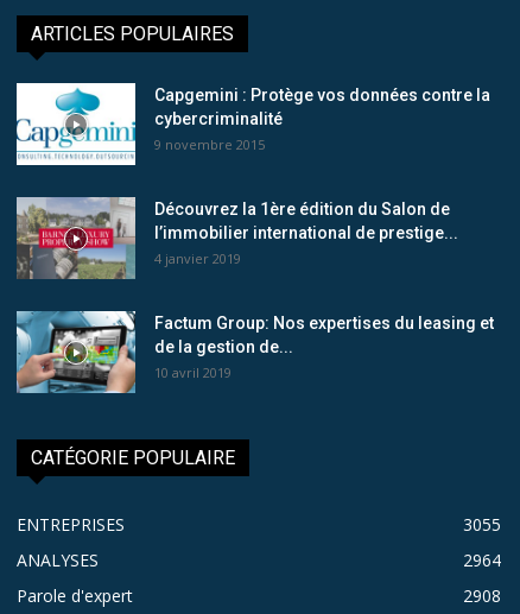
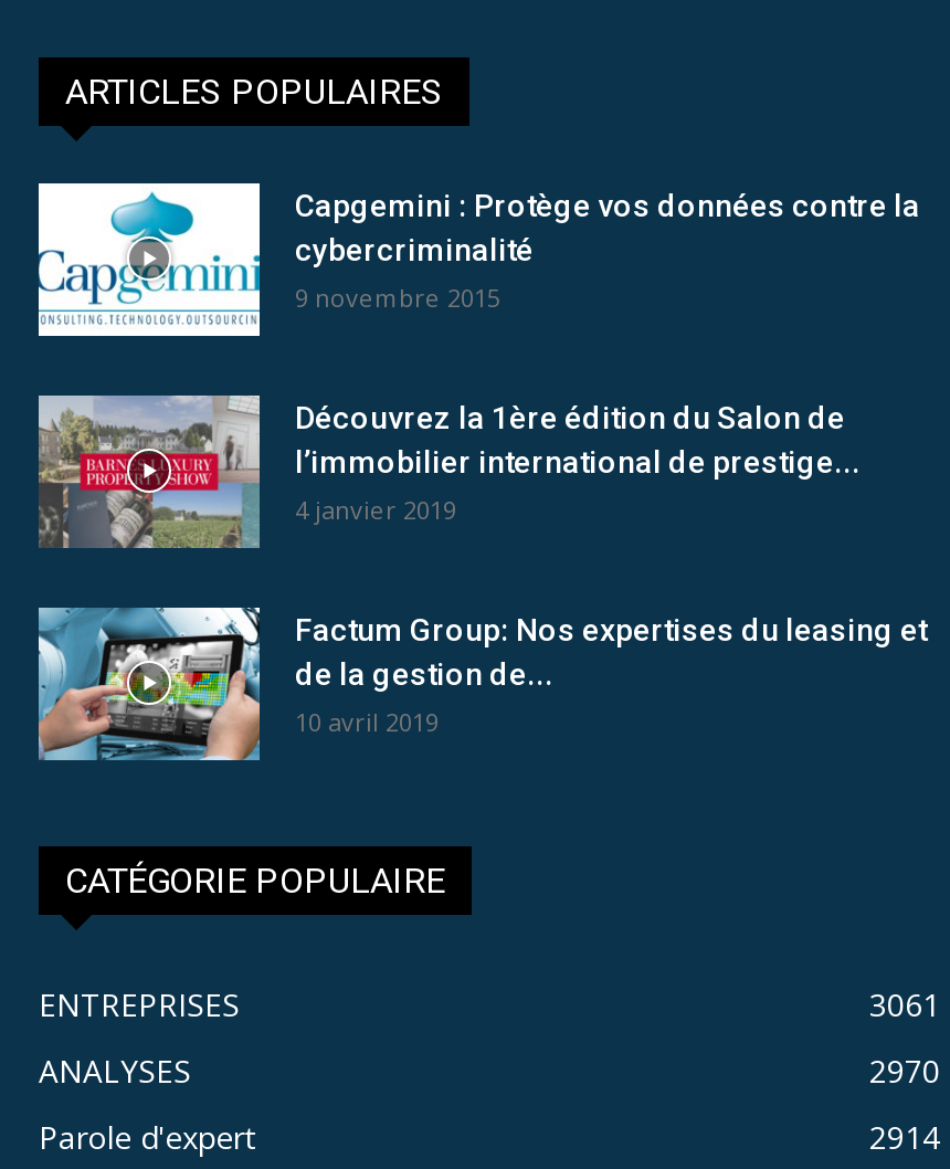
[463,513,501,536] 3055 -> [869,983,940,1025] 3061
[463,549,501,572] 2964 -> [869,1049,940,1091] 2970
[463,585,501,607] 2908 -> [869,1116,940,1158] 2914

